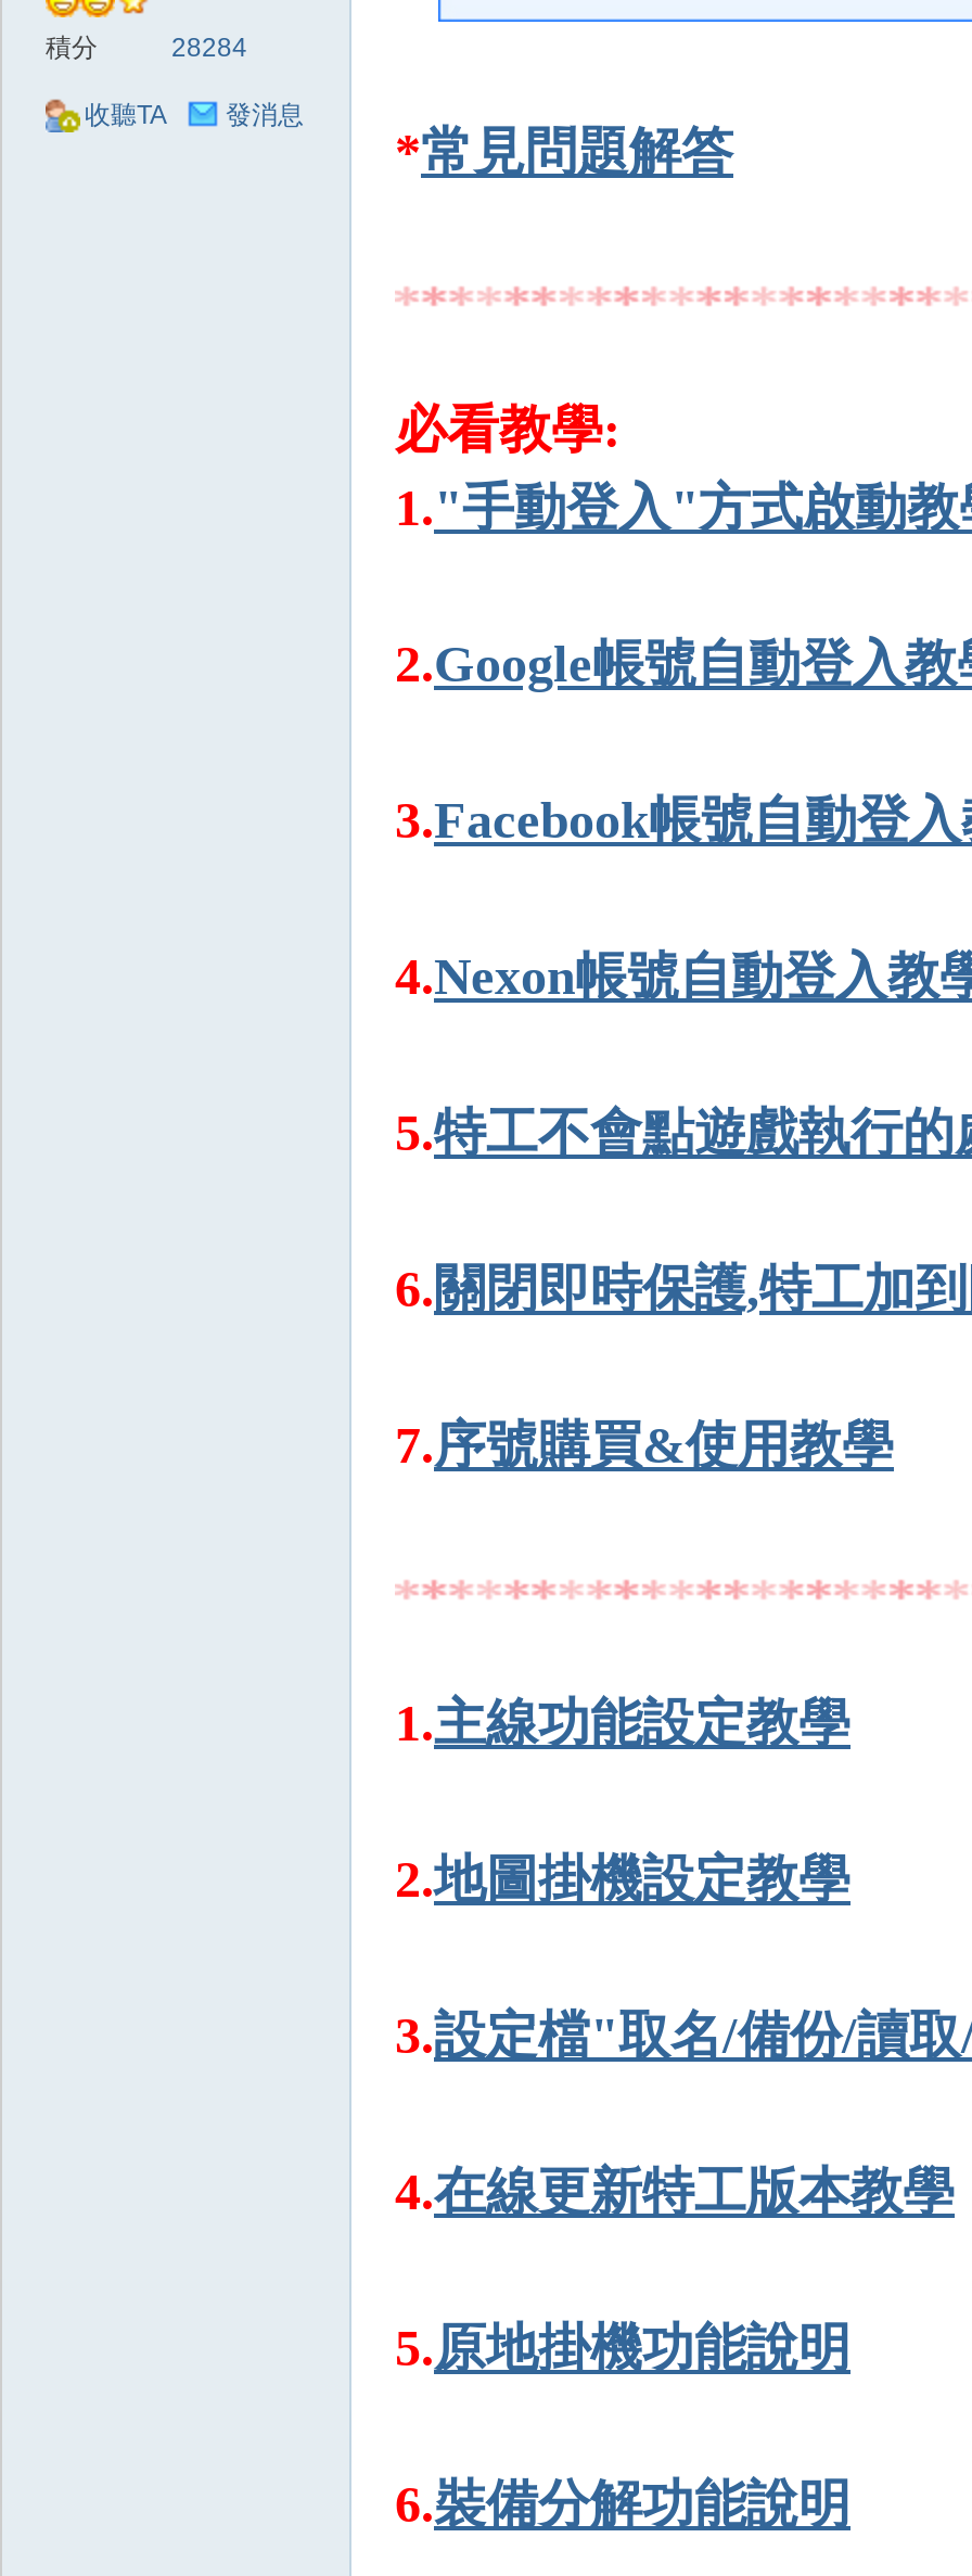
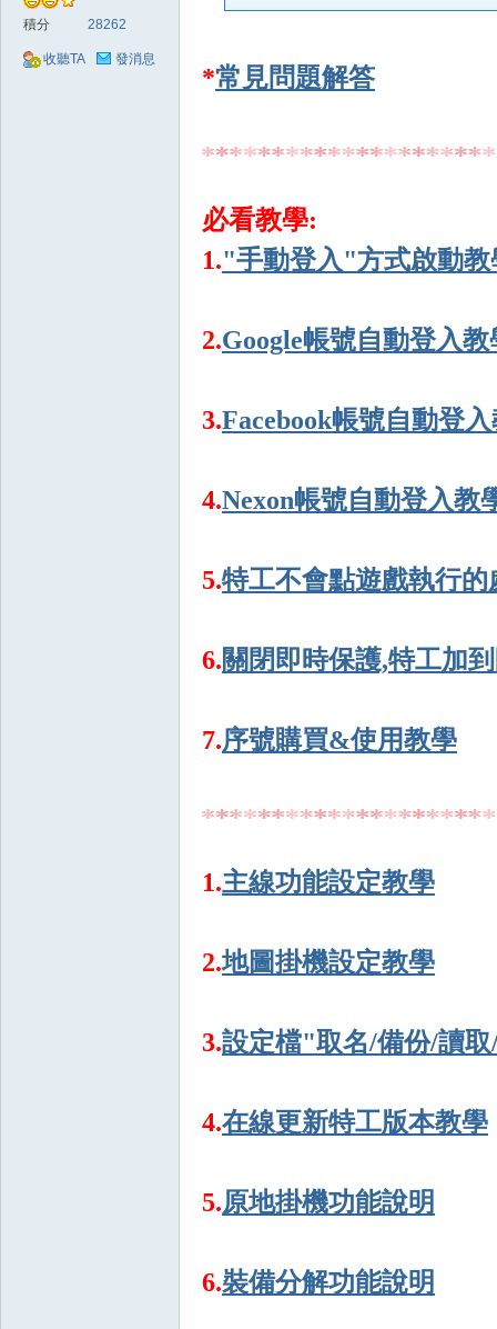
[171,33,247,63] 28284 -> [88,17,126,32] 28262

